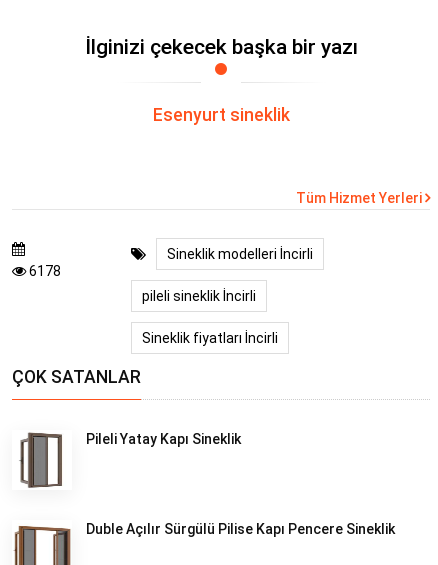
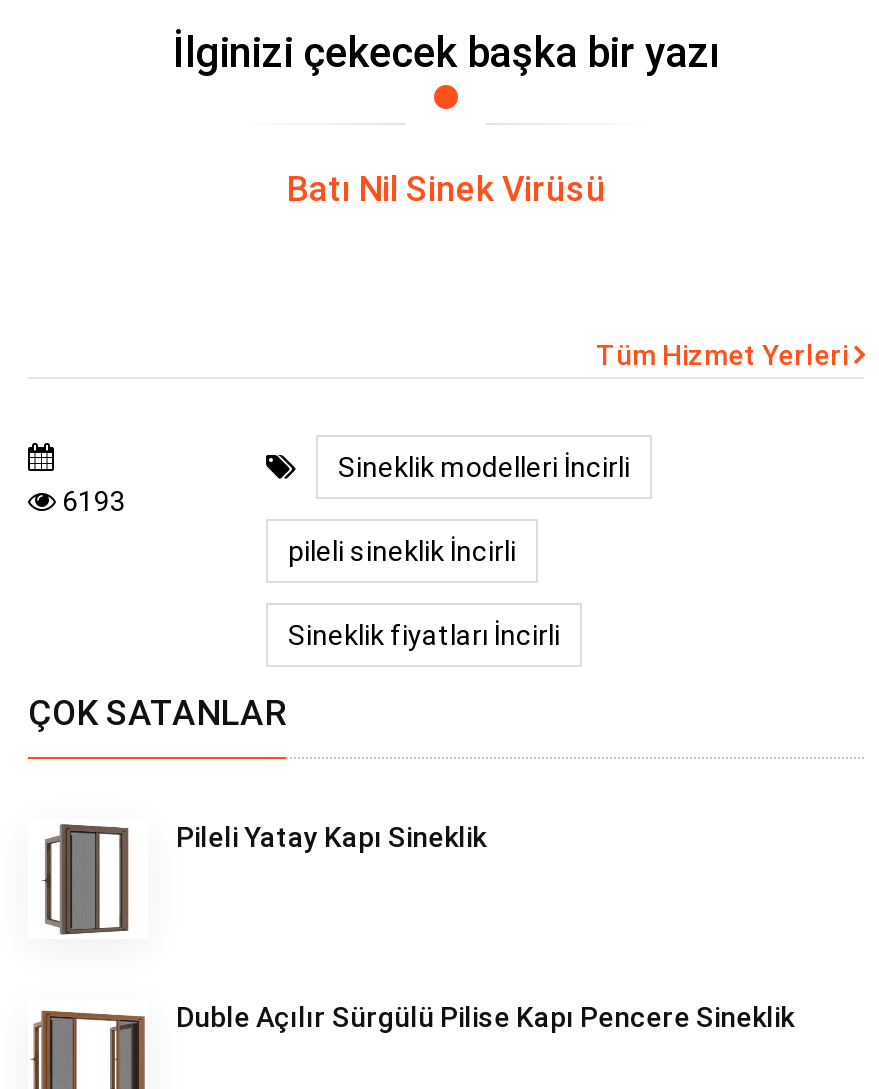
[152,105,289,125] Esenyurt sineklik -> [286,169,606,209] Batı Nil Sinek Virüsü
[29,263,61,279] 6178 -> [62,485,126,517] 6193

